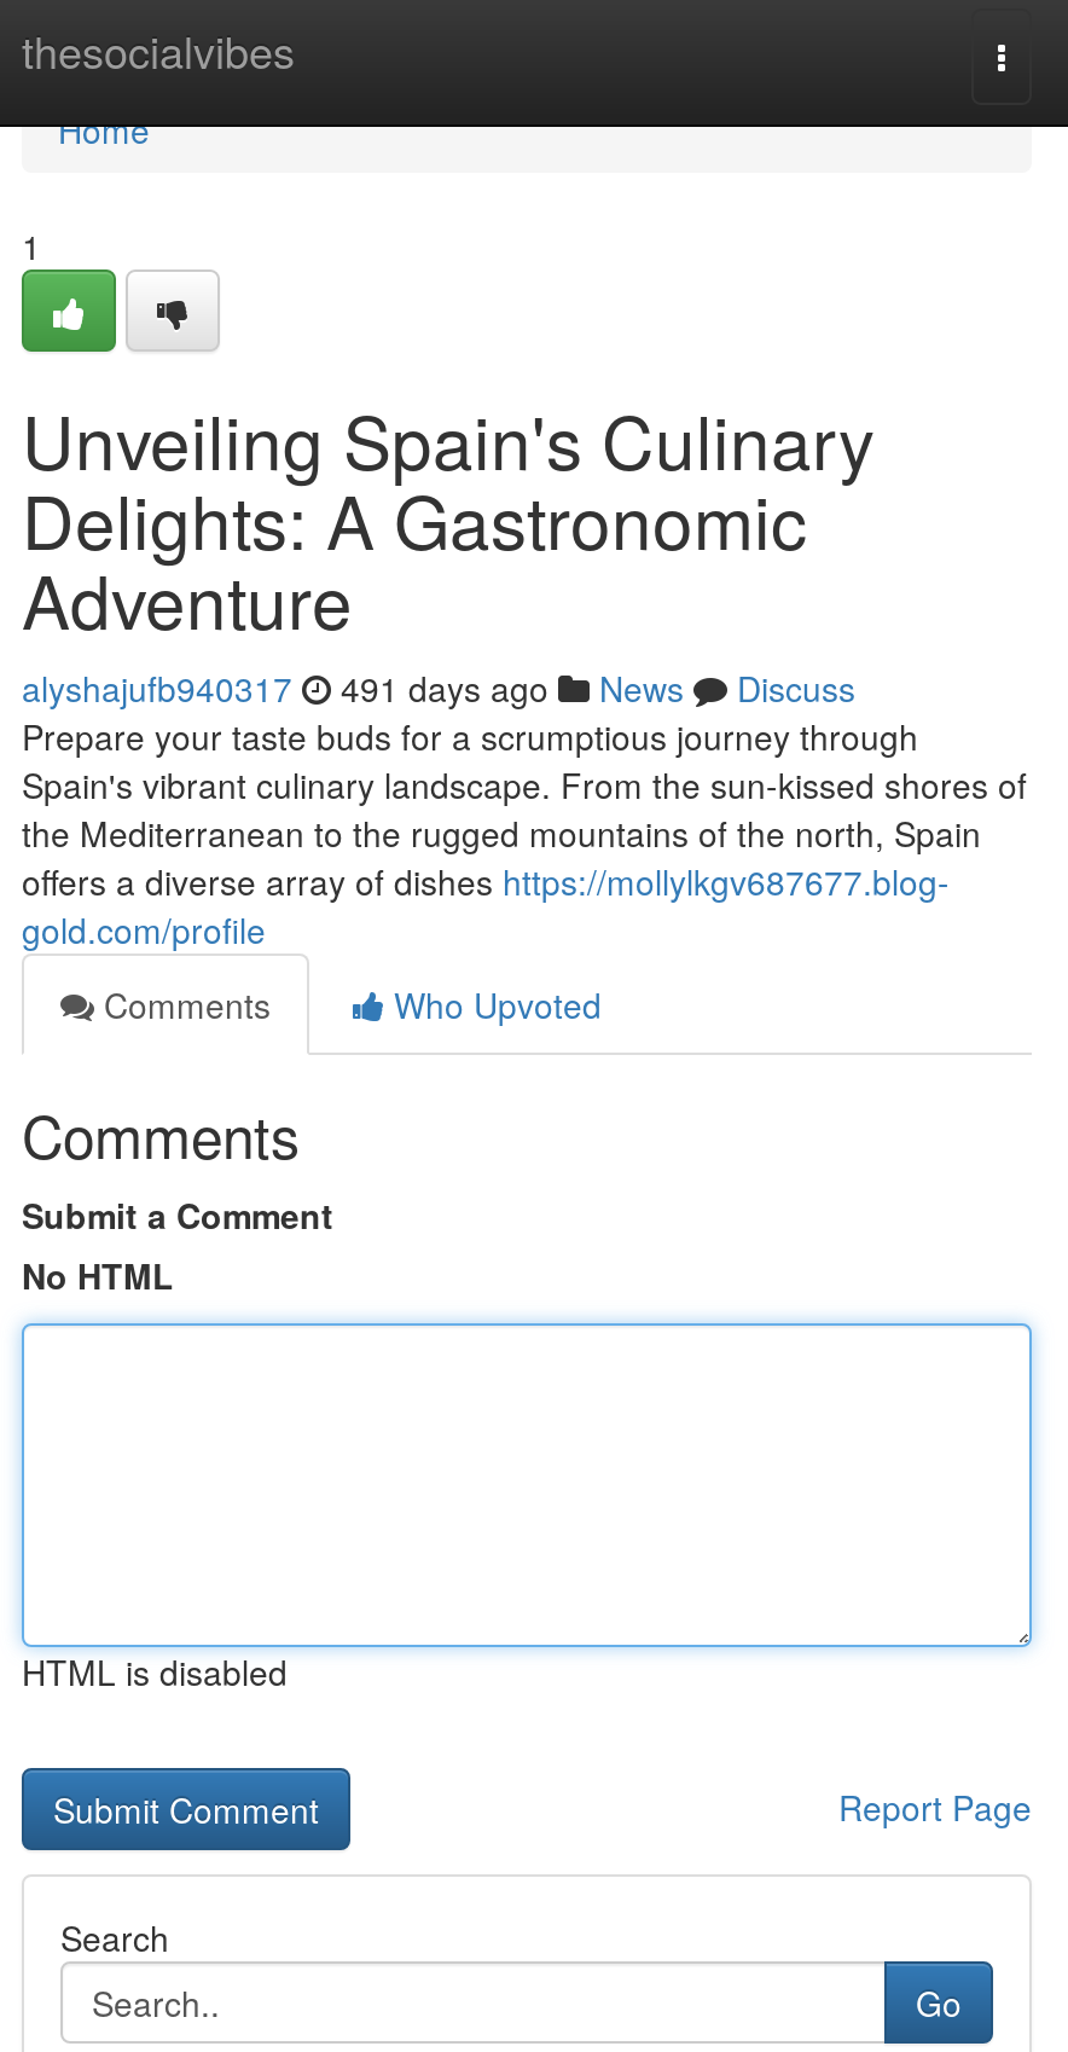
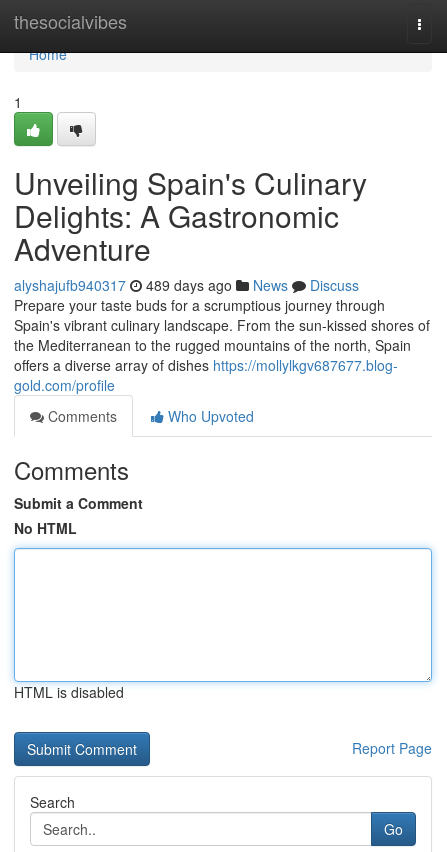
[22,663,855,712] alyshajufb940317 491 days ago News Discuss -> [14,275,359,295] alyshajufb940317 489 days ago News Discuss

